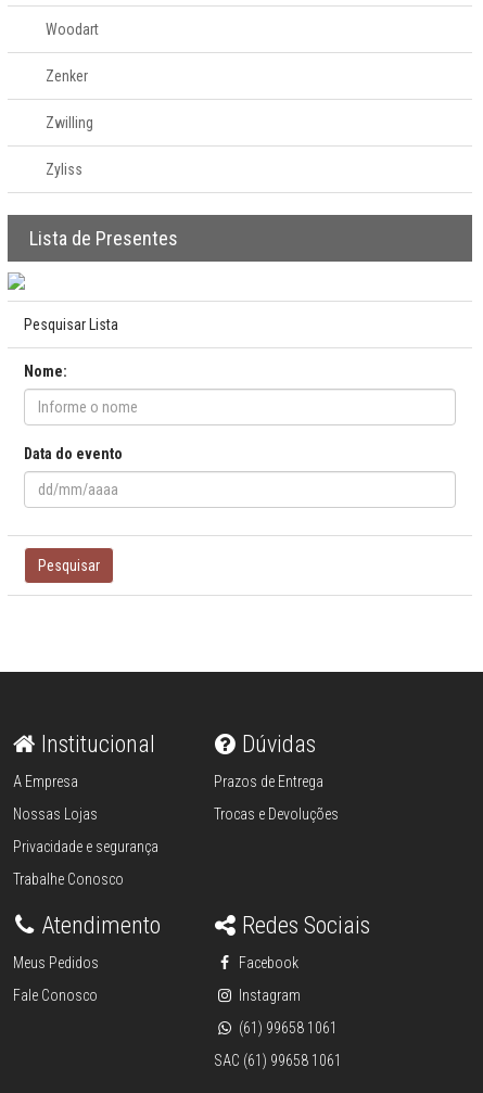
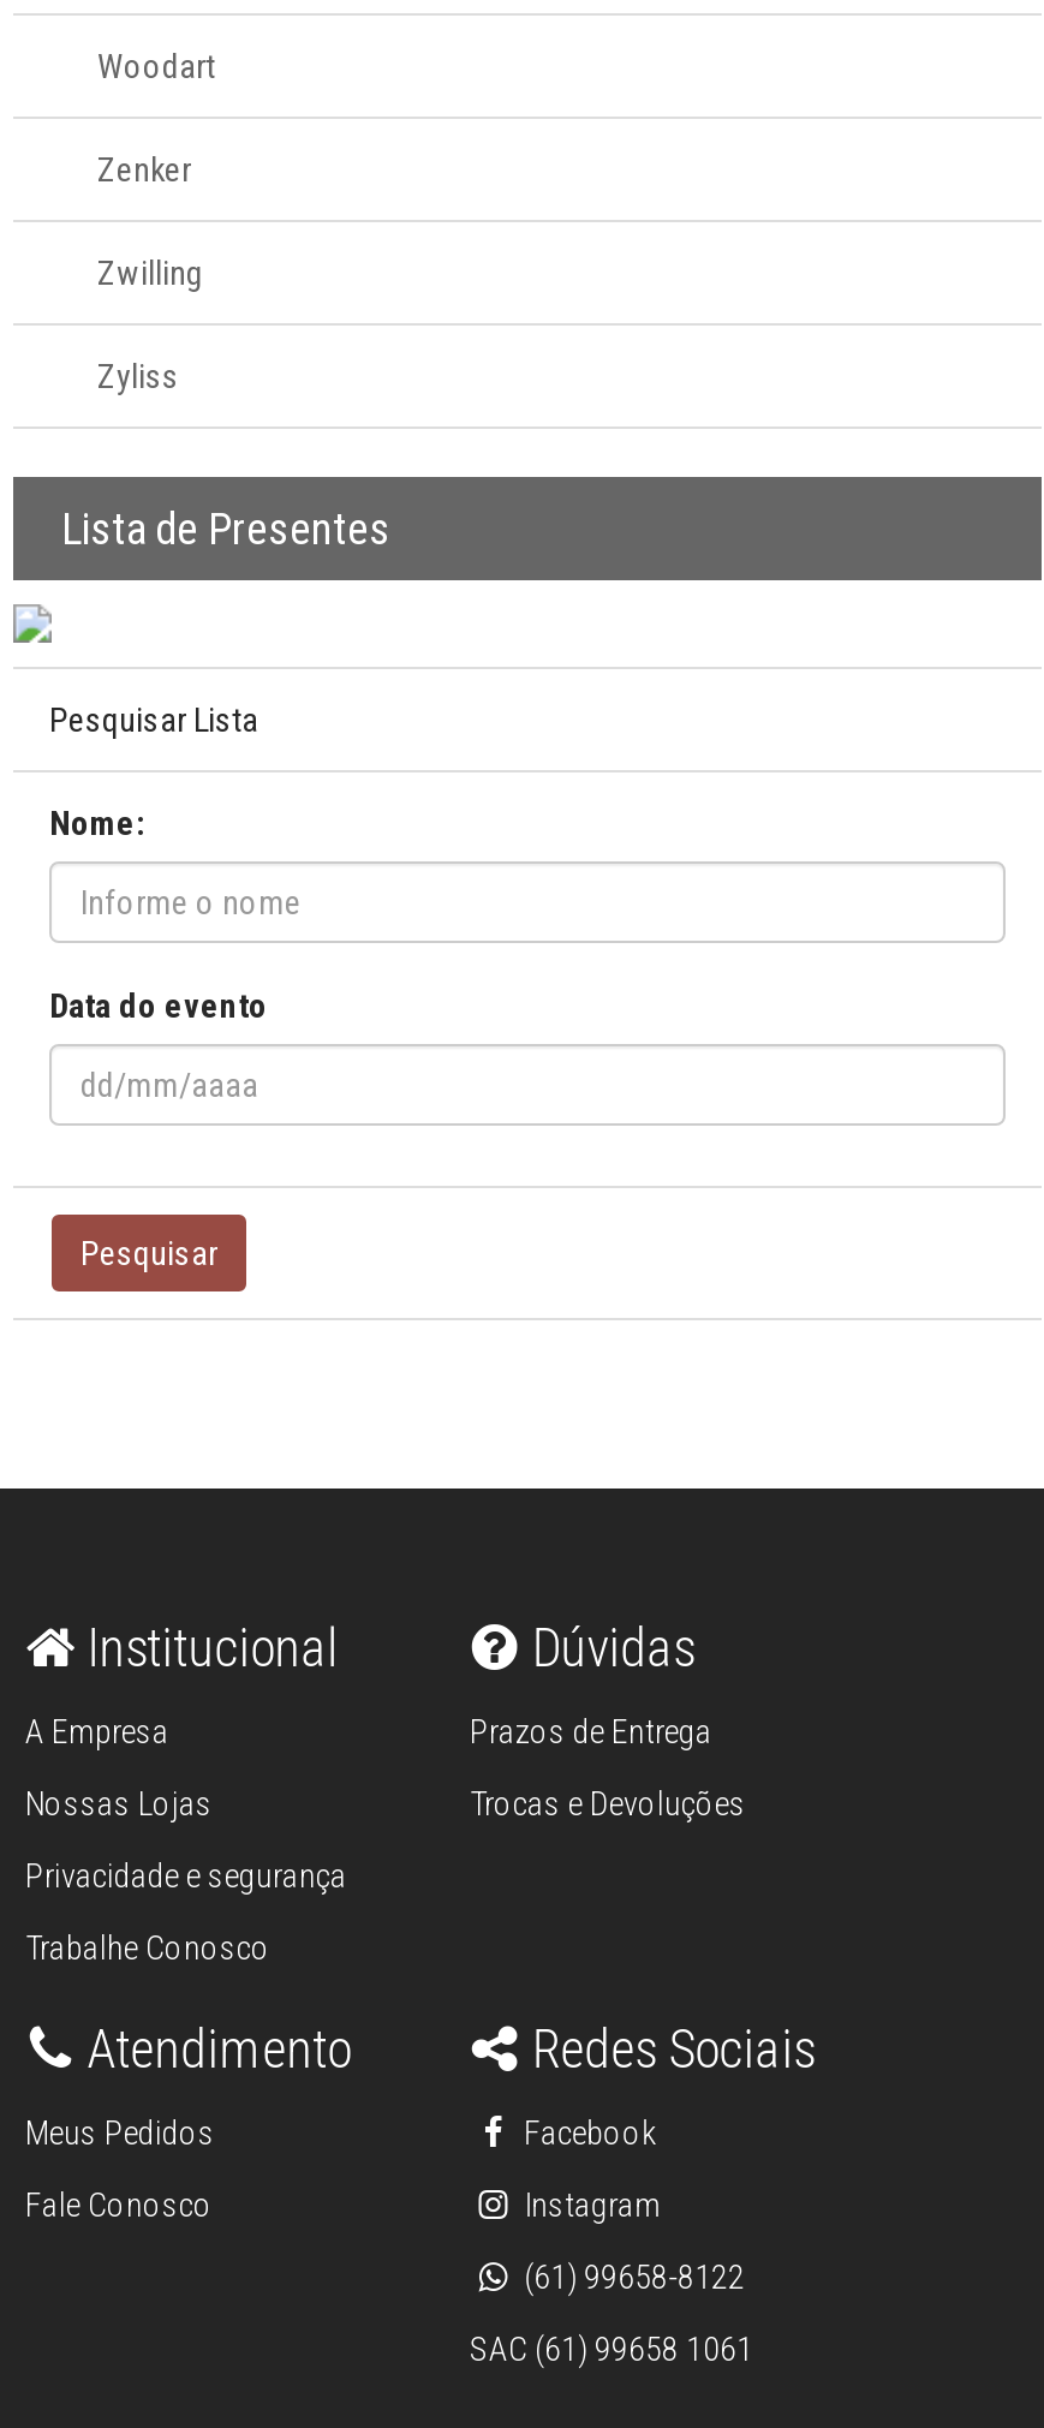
[235,1019,337,1037] (61) 99658 1061 -> [517,2257,745,2296] (61) 99658-8122

